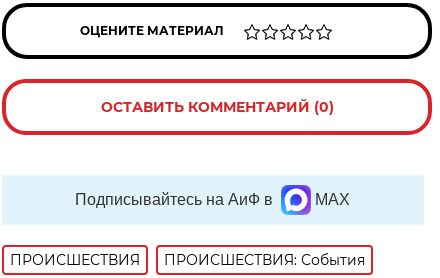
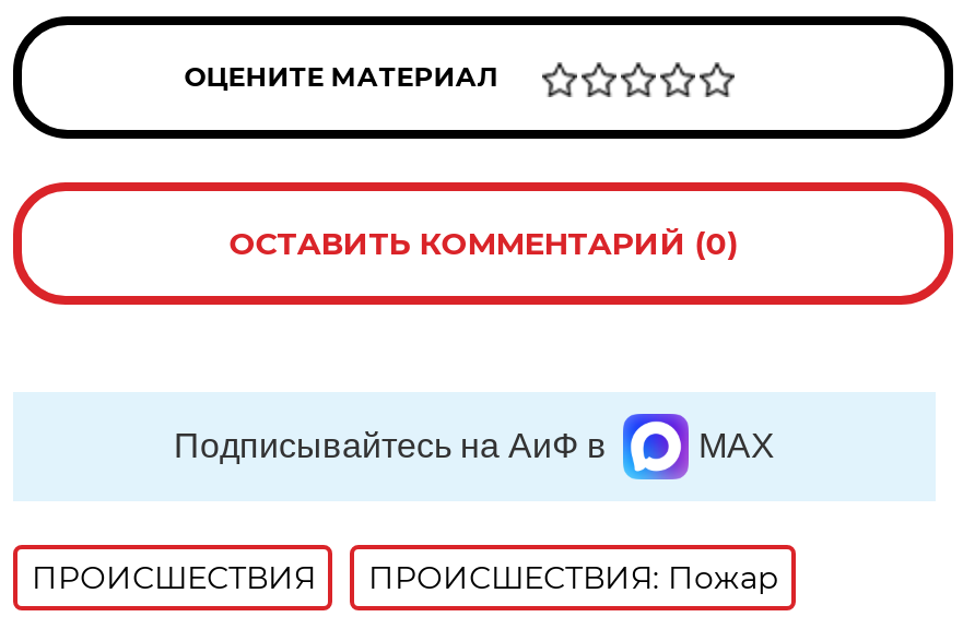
[164,251,365,269] ПРОИСШЕСТВИЯ: События -> [368,558,779,597] ПРОИСШЕСТВИЯ: Пожар

